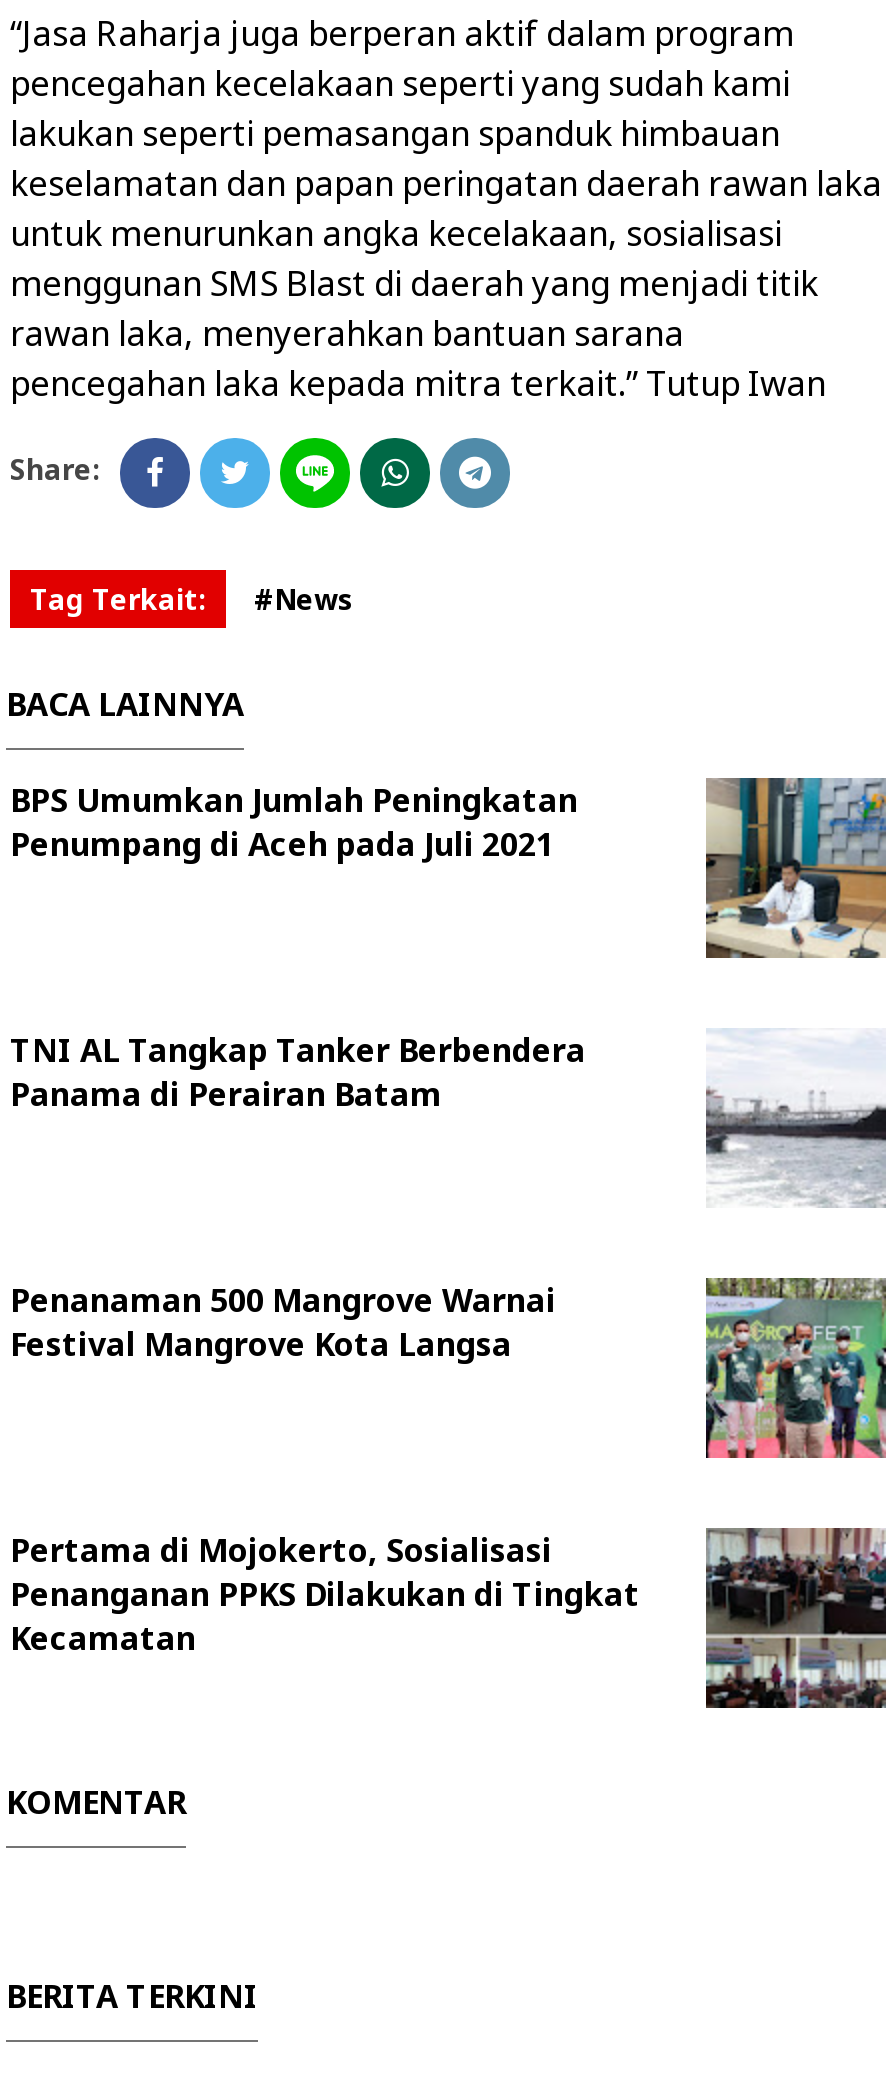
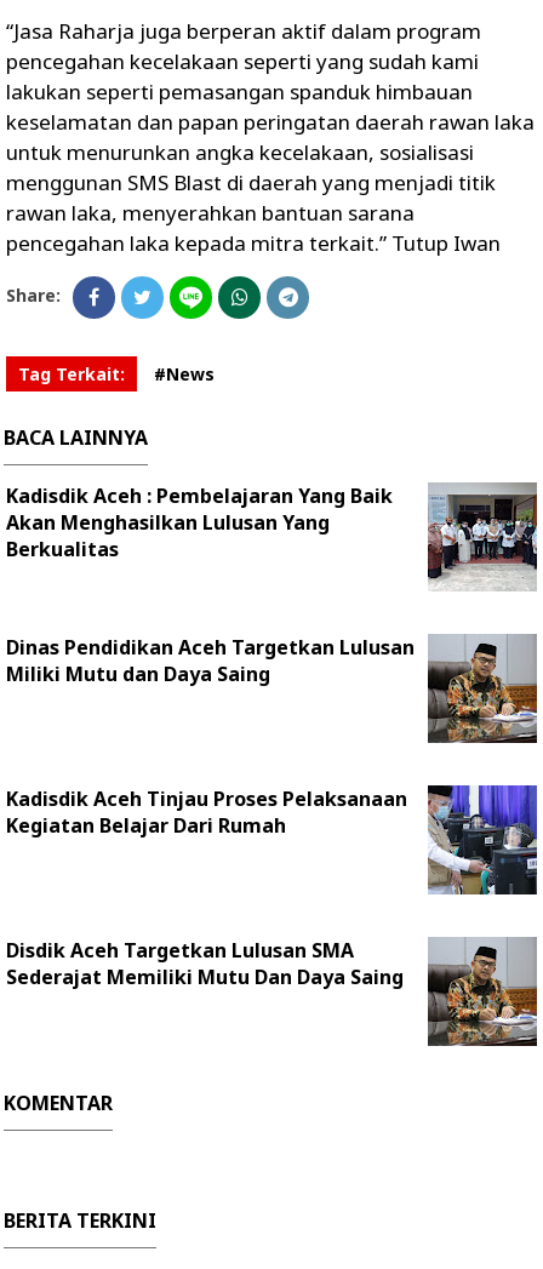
[10,778,578,866] BPS Umumkan Jumlah Peningkatan | Penumpang di Aceh pada Juli 2021 -> [6,482,393,562] Kadisdik Aceh : Pembelajaran Yang Baik | Akan Menghasilkan Lulusan Yang | Berkualitas
[704,776,888,960] [image] -> [427,482,538,591] [image]
[10,1028,586,1116] TNI AL Tangkap Tanker Berbendera | Panama di Perairan Batam -> [6,634,415,687] Dinas Pendidikan Aceh Targetkan Lulusan | Miliki Mutu dan Daya Saing
[704,1030,888,1208] [image] -> [427,634,538,744] [image]
[10,1278,556,1366] Penanaman 500 Mangrove Warnai | Festival Mangrove Kota Langsa -> [6,785,407,839] Kadisdik Aceh Tinjau Proses Pelaksanaan | Kegiatan Belajar Dari Rumah
[704,1276,888,1460] [image] -> [427,784,538,896] [image]
[10,1528,888,1708] [image] | Pertama di Mojokerto, Sosialisasi | Penanganan PPKS Dilakukan di Tingkat | Kecamatan -> [6,937,538,1047] [image] | Disdik Aceh Targetkan Lulusan SMA | Sederajat Memiliki Mutu Dan Daya Saing

